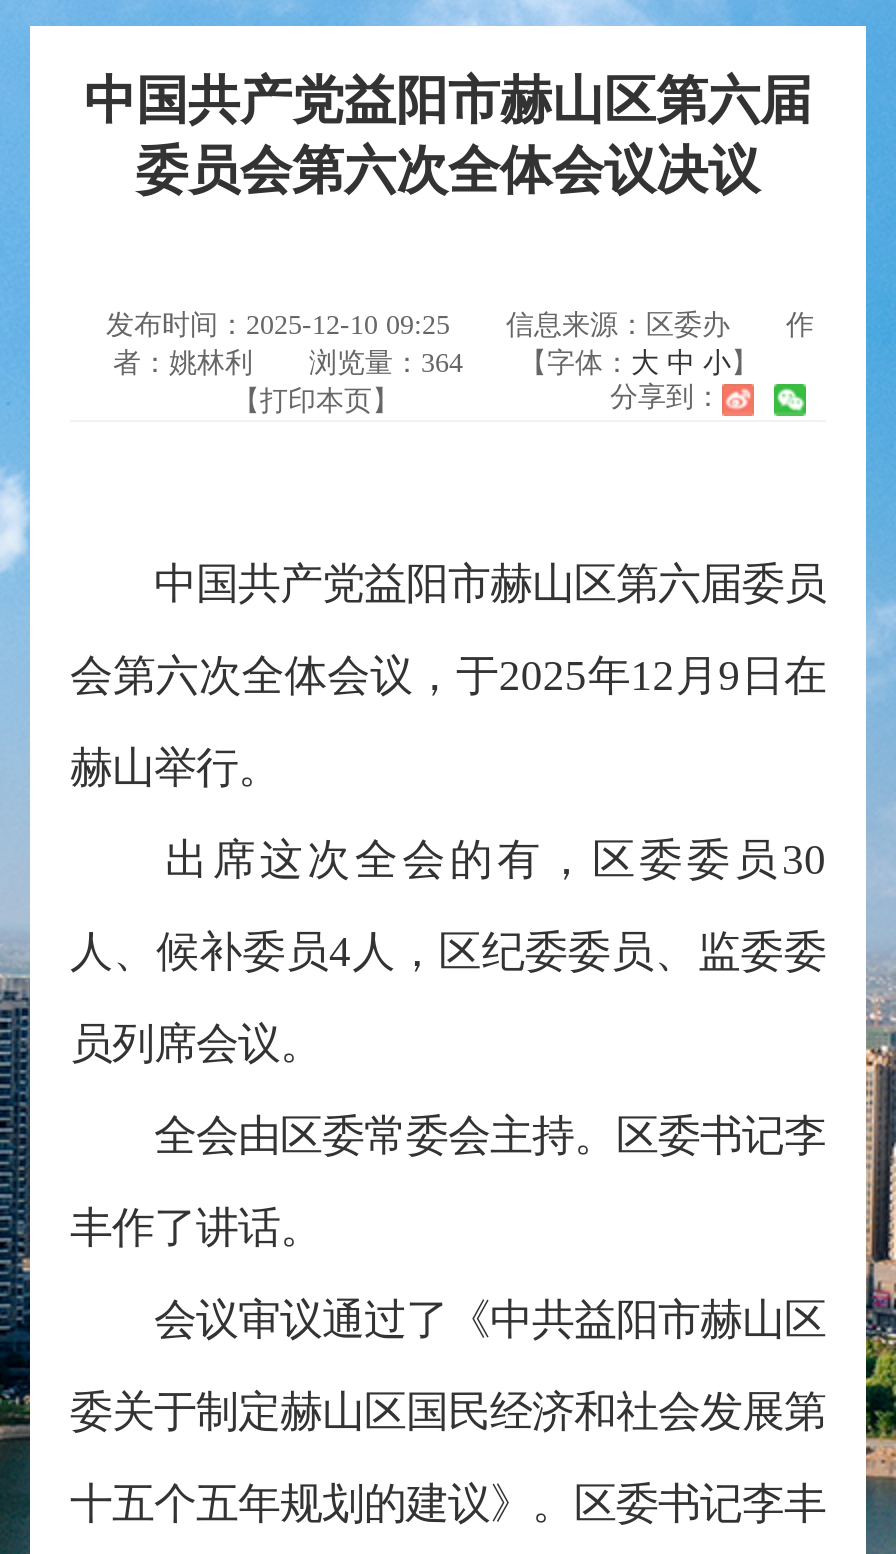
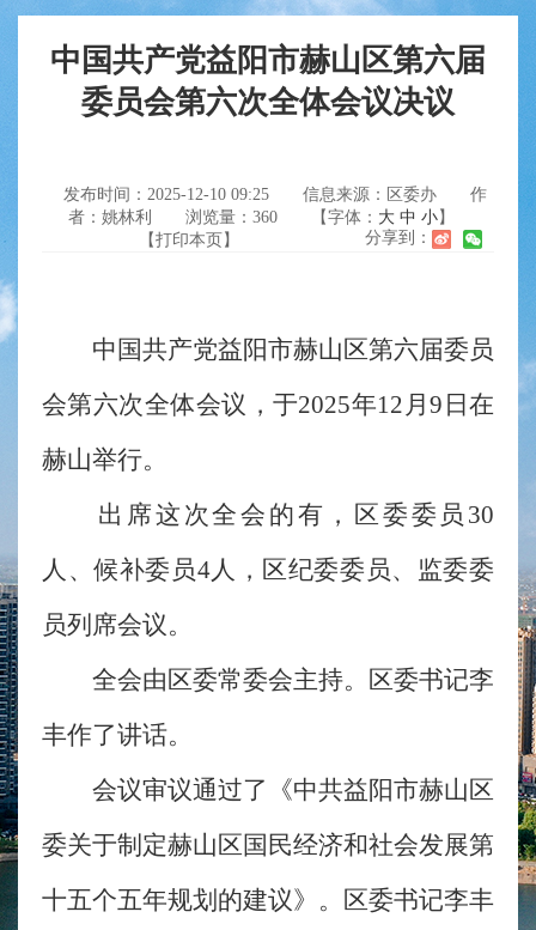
[113,348,759,378] 者：姚林利 浏览量：364 【字体：大 中 小】 -> [68,208,454,226] 者：姚林利 浏览量：360 【字体：大 中 小】

